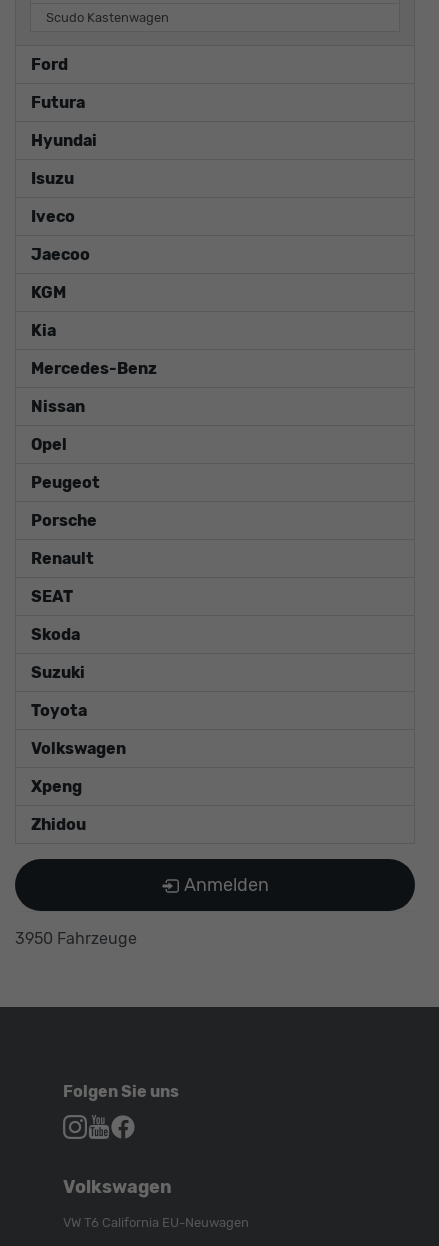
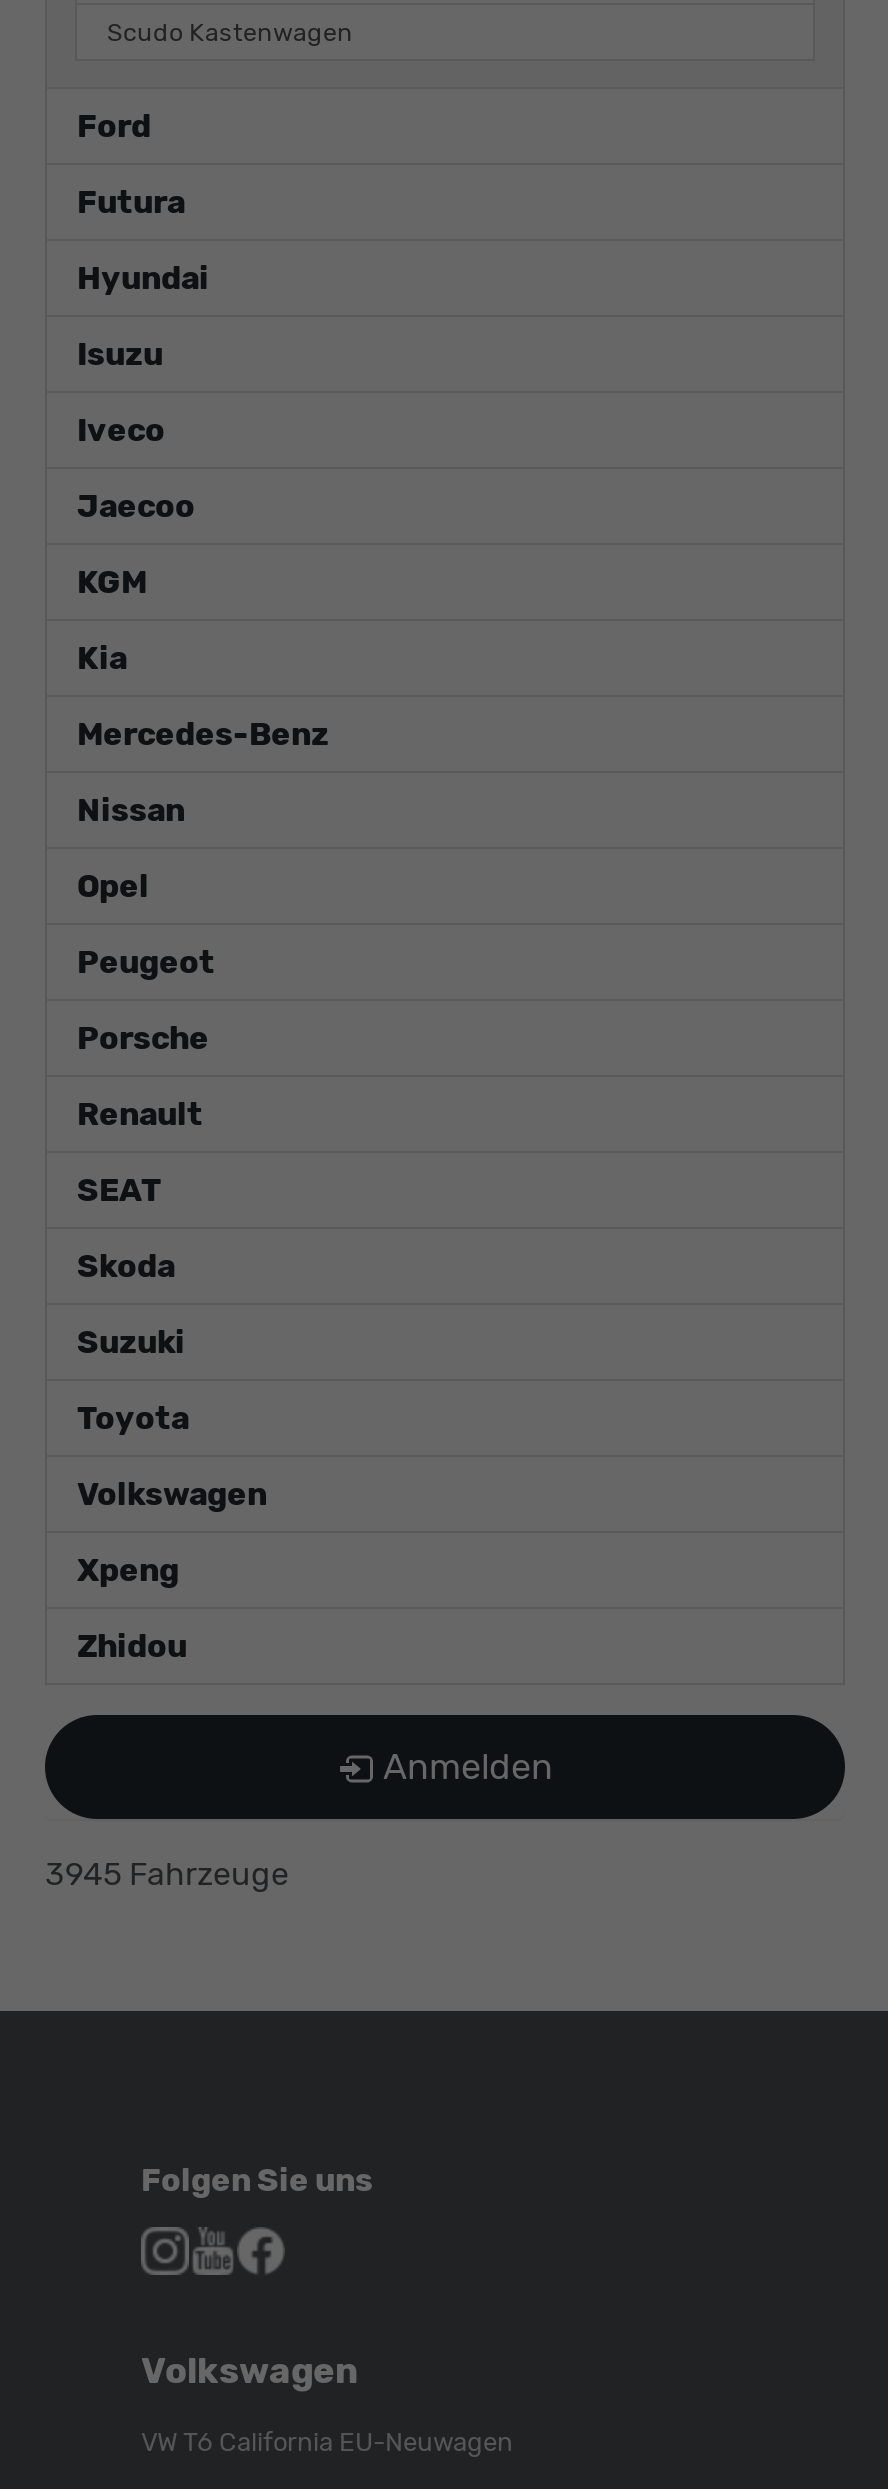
[15,929,137,948] 3950 Fahrzeuge -> [45,1856,289,1894] 3945 Fahrzeuge

